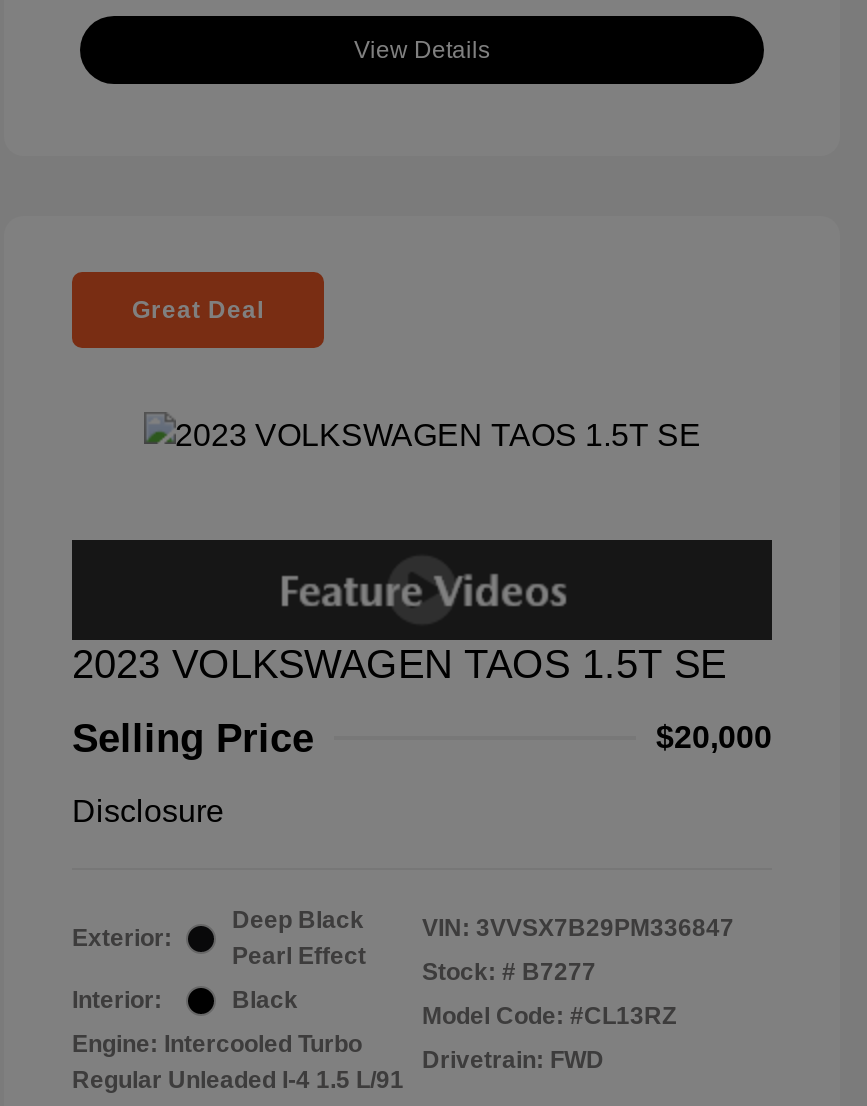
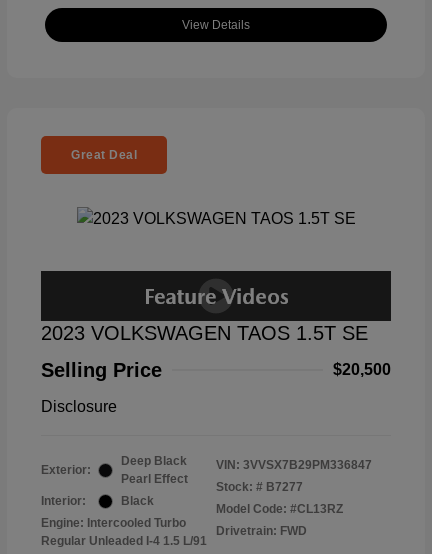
[656,720,772,754] $20,000 -> [333,361,391,378] $20,500

